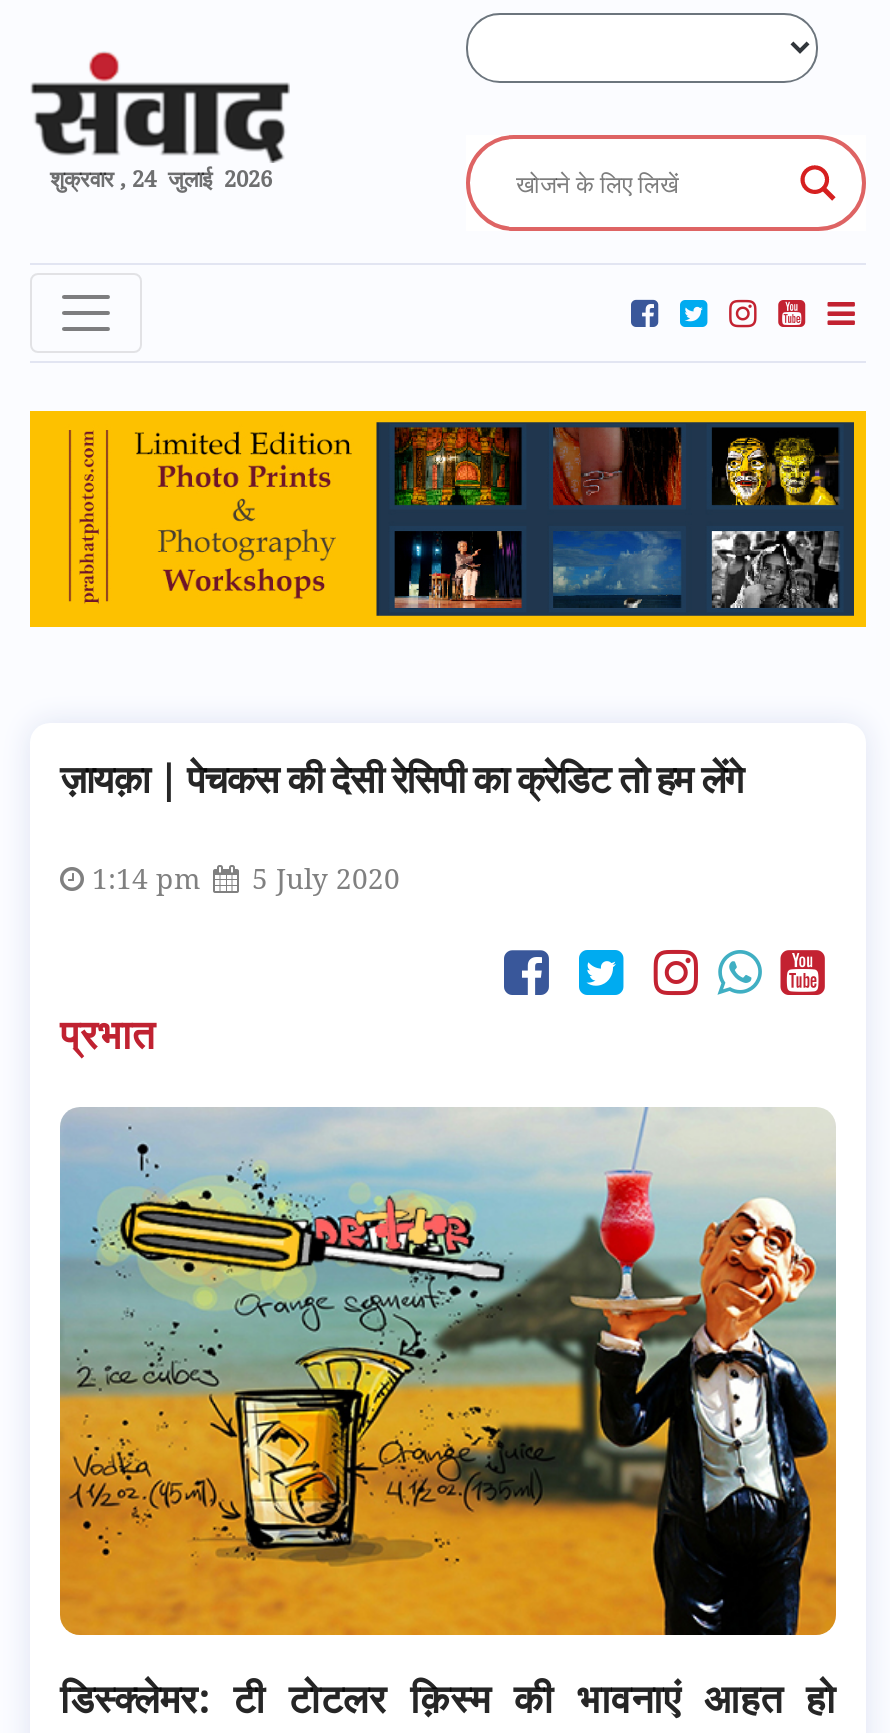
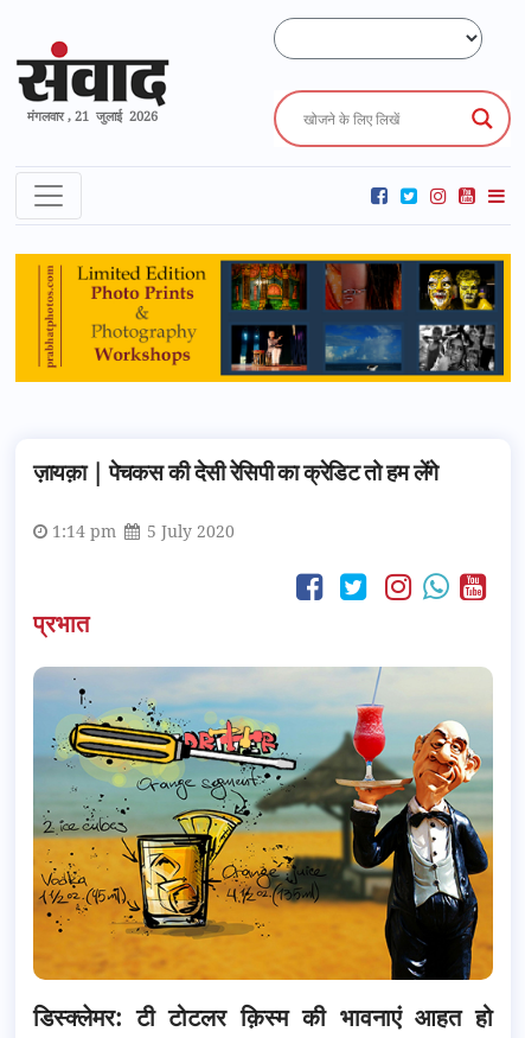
[50,162,272,192] शुक्रवार , 24 जुलाई 2026 -> [27,106,158,124] मंगलवार , 21 जुलाई 2026

